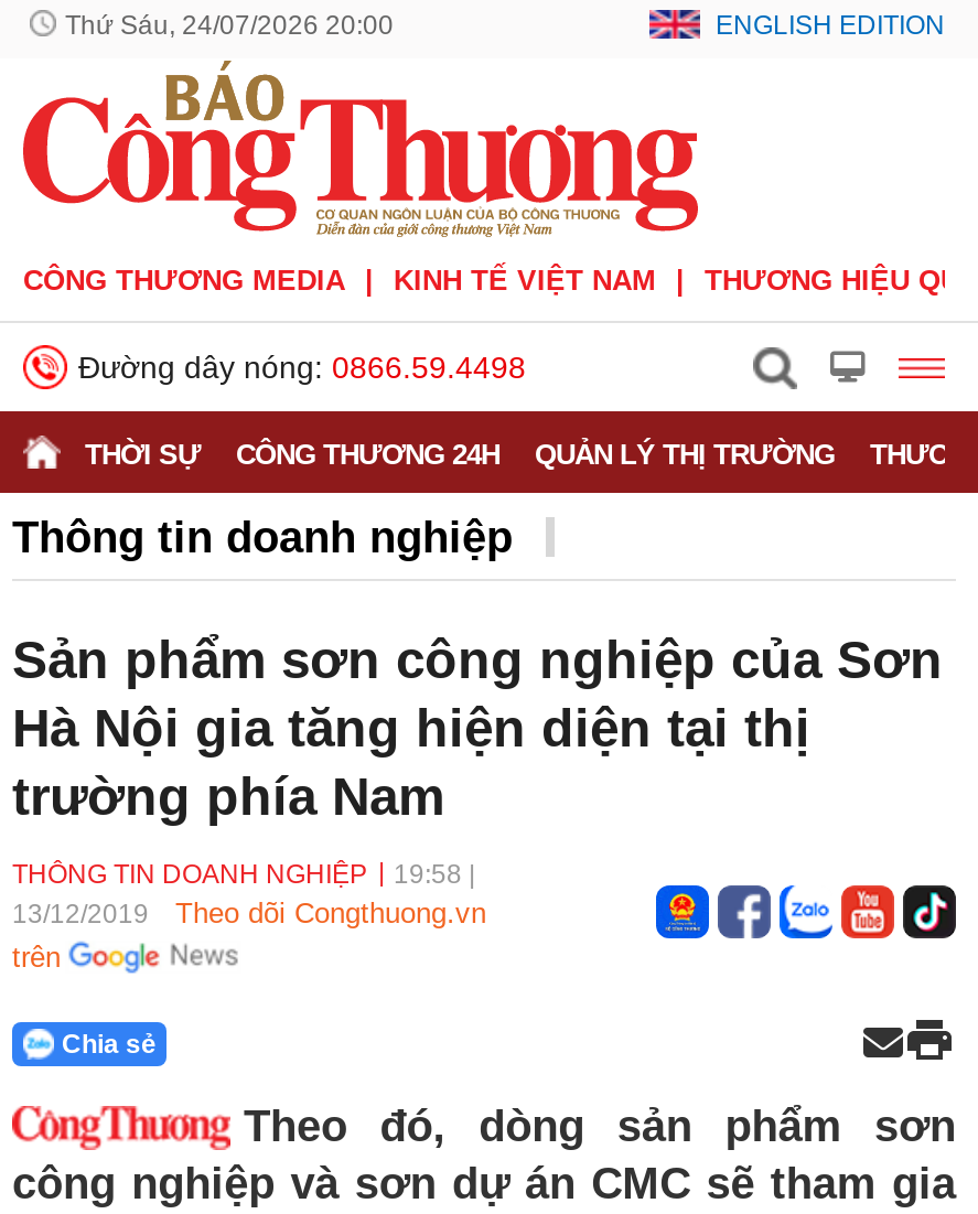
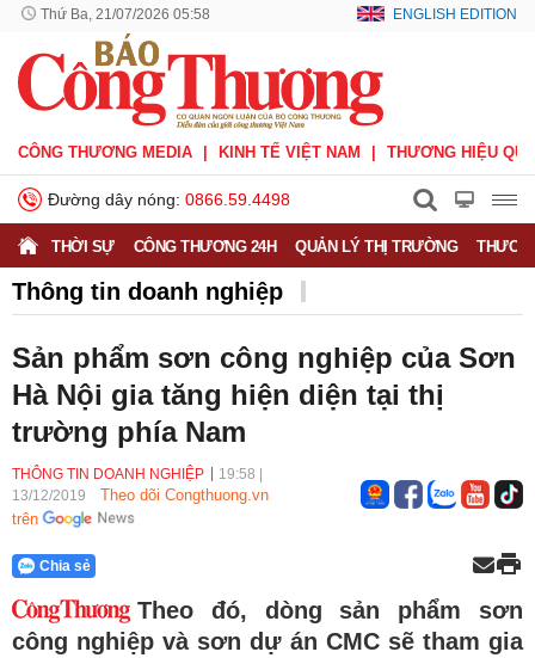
[65,10,394,41] Thứ Sáu, 24/07/2026 20:00 -> [41,6,210,23] Thứ Ba, 21/07/2026 05:58

